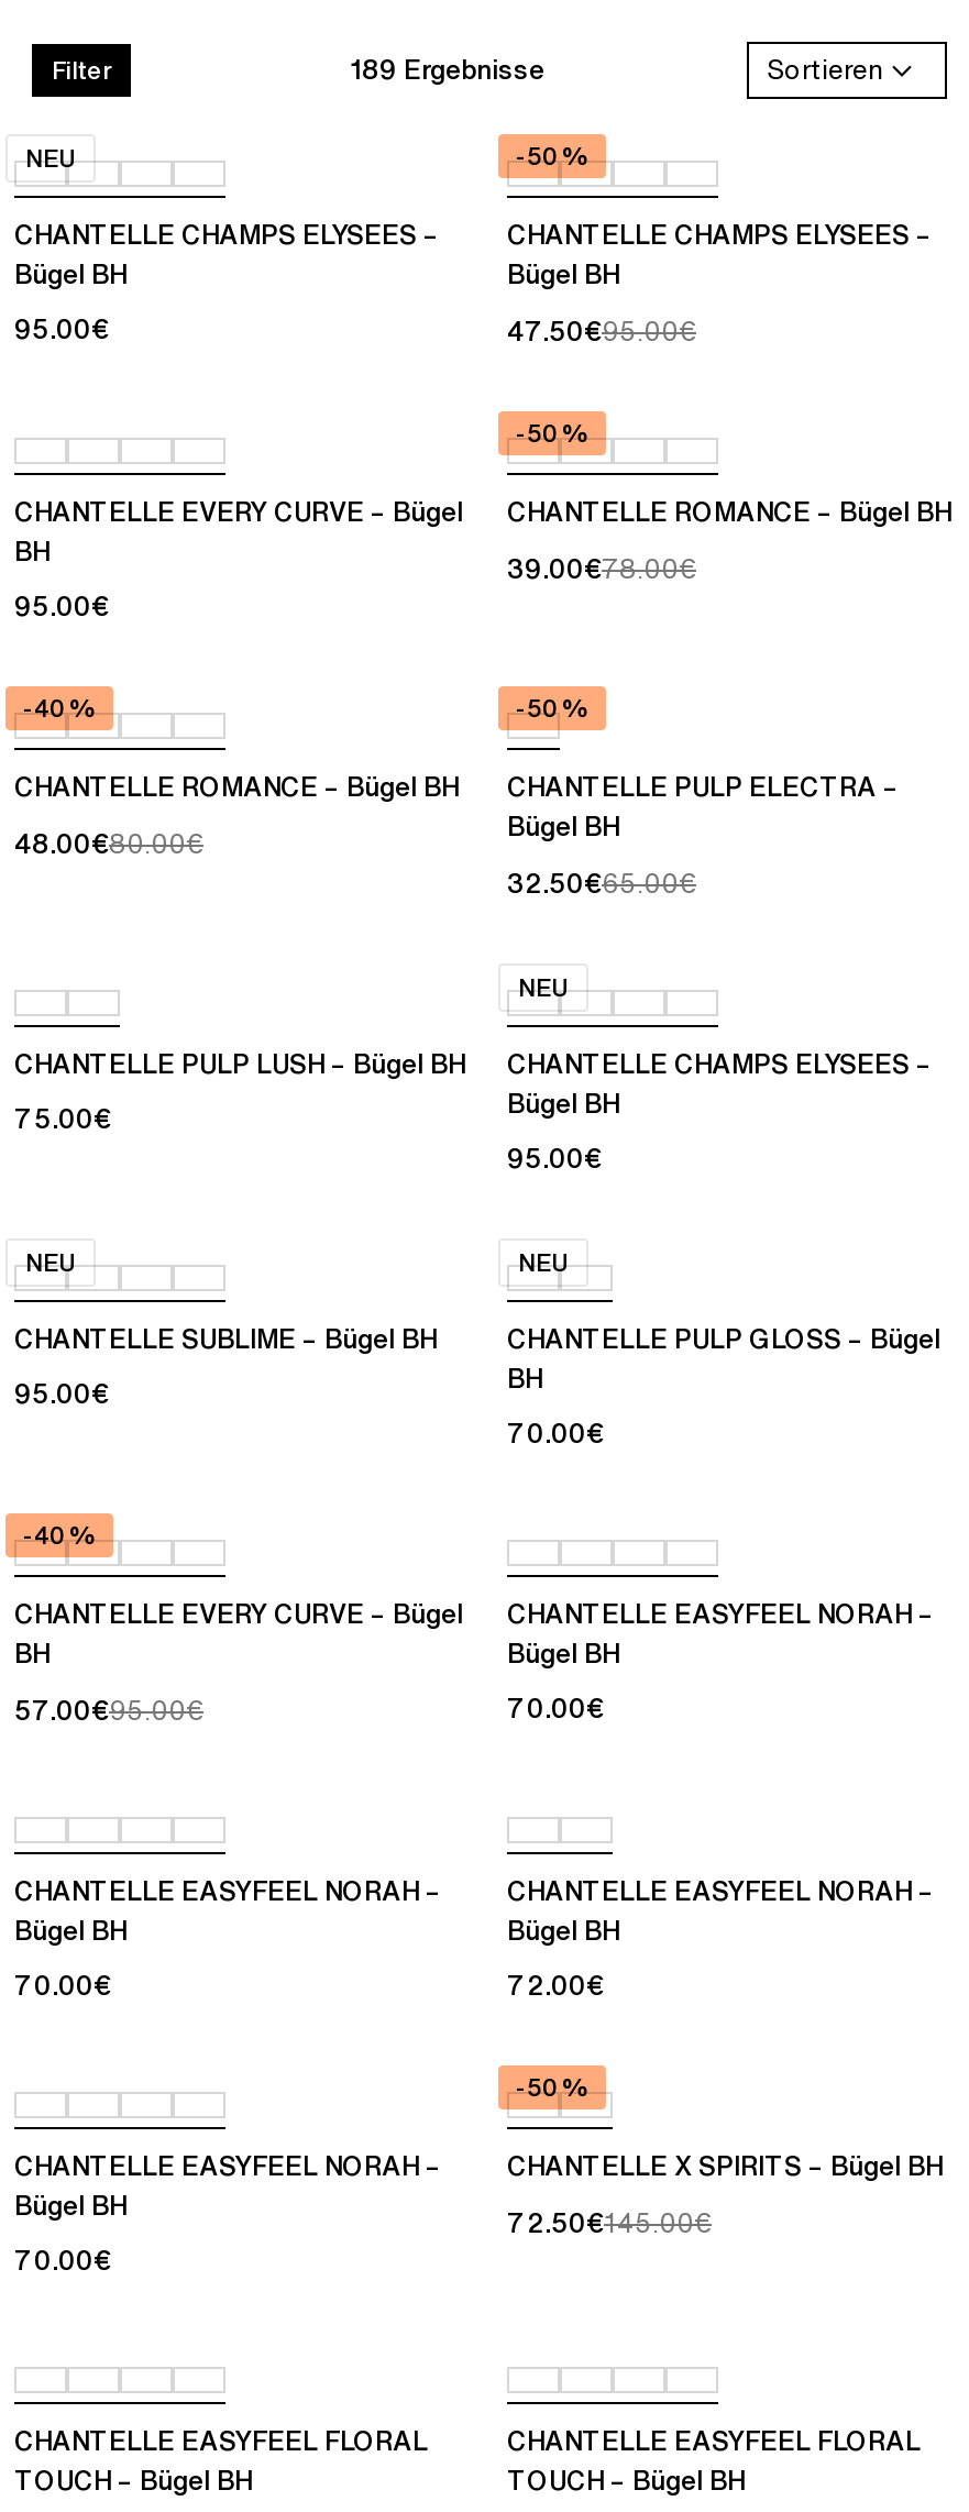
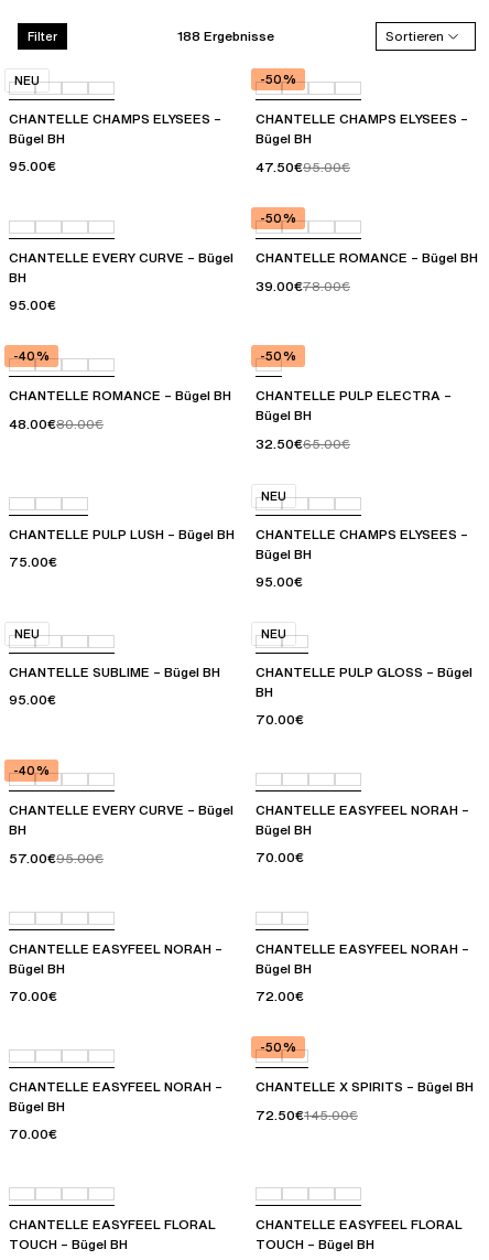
[351,50,544,88] 189 Ergebnisse -> [177,26,274,45] 188 Ergebnisse

